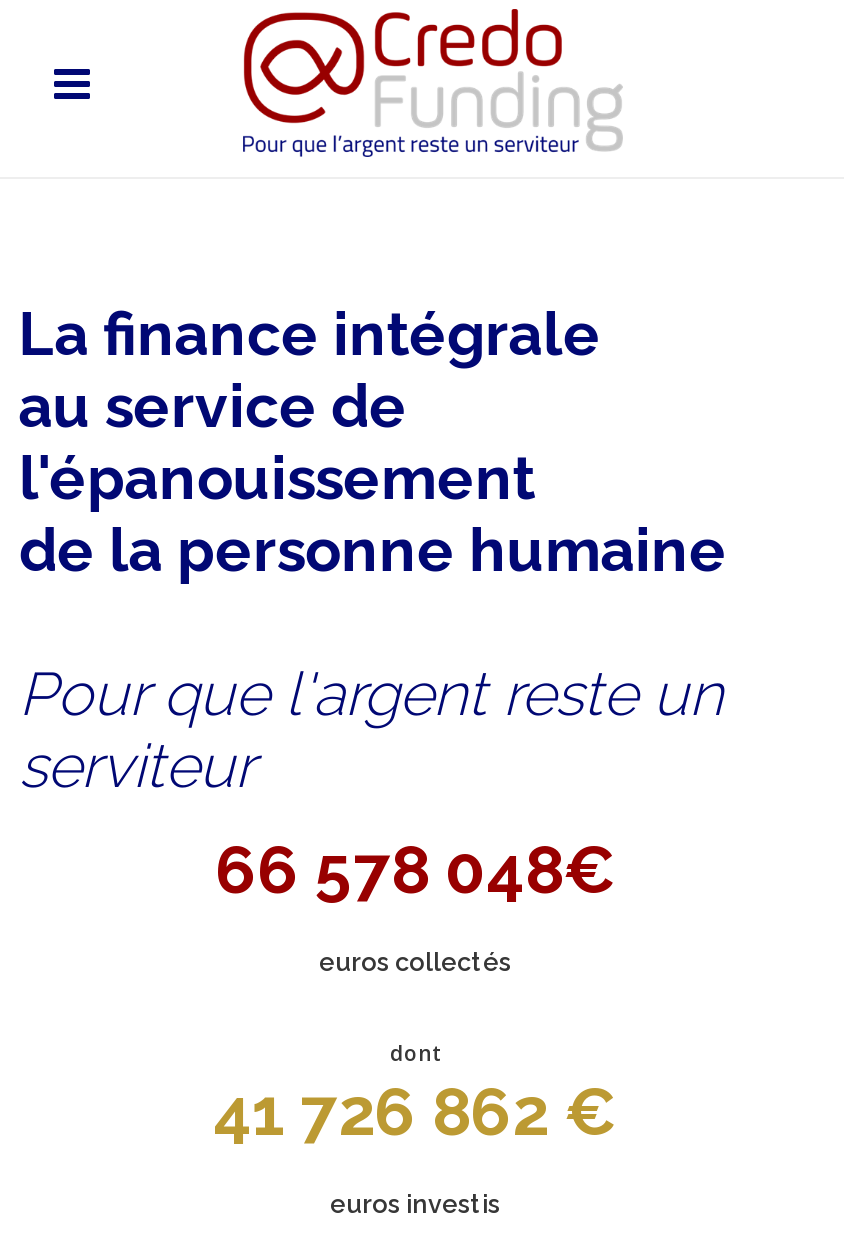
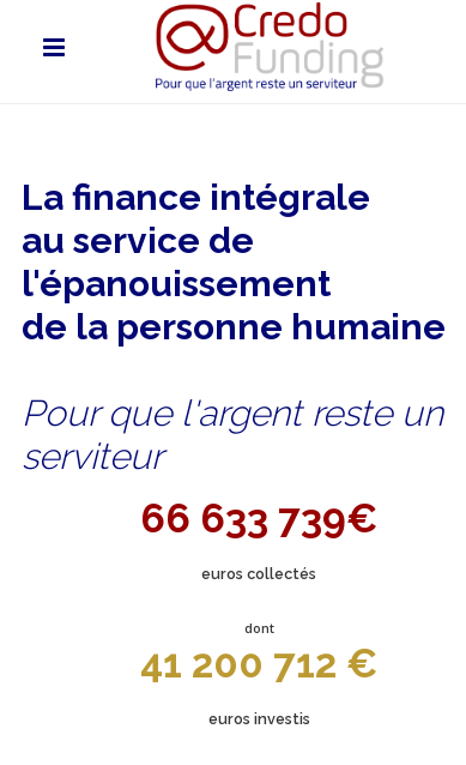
[215,831,615,909] 66 578 048€ -> [140,495,377,542] 66 633 739€
[214,1073,616,1151] 41 726 862 € -> [140,640,377,687] 41 200 712 €

